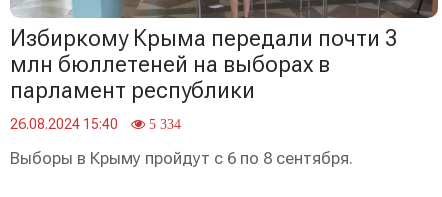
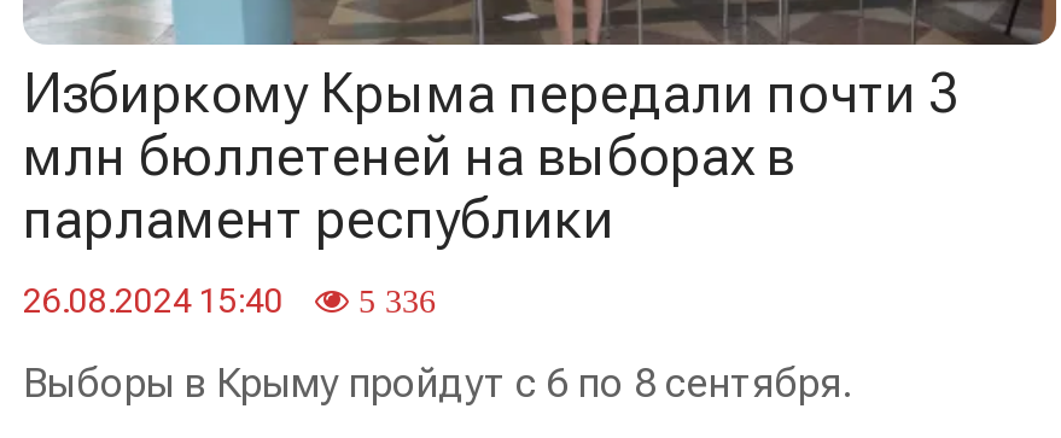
[10,116,181,132] 26.08.2024 15:40 5 334 -> [23,281,436,320] 26.08.2024 15:40 5 336

